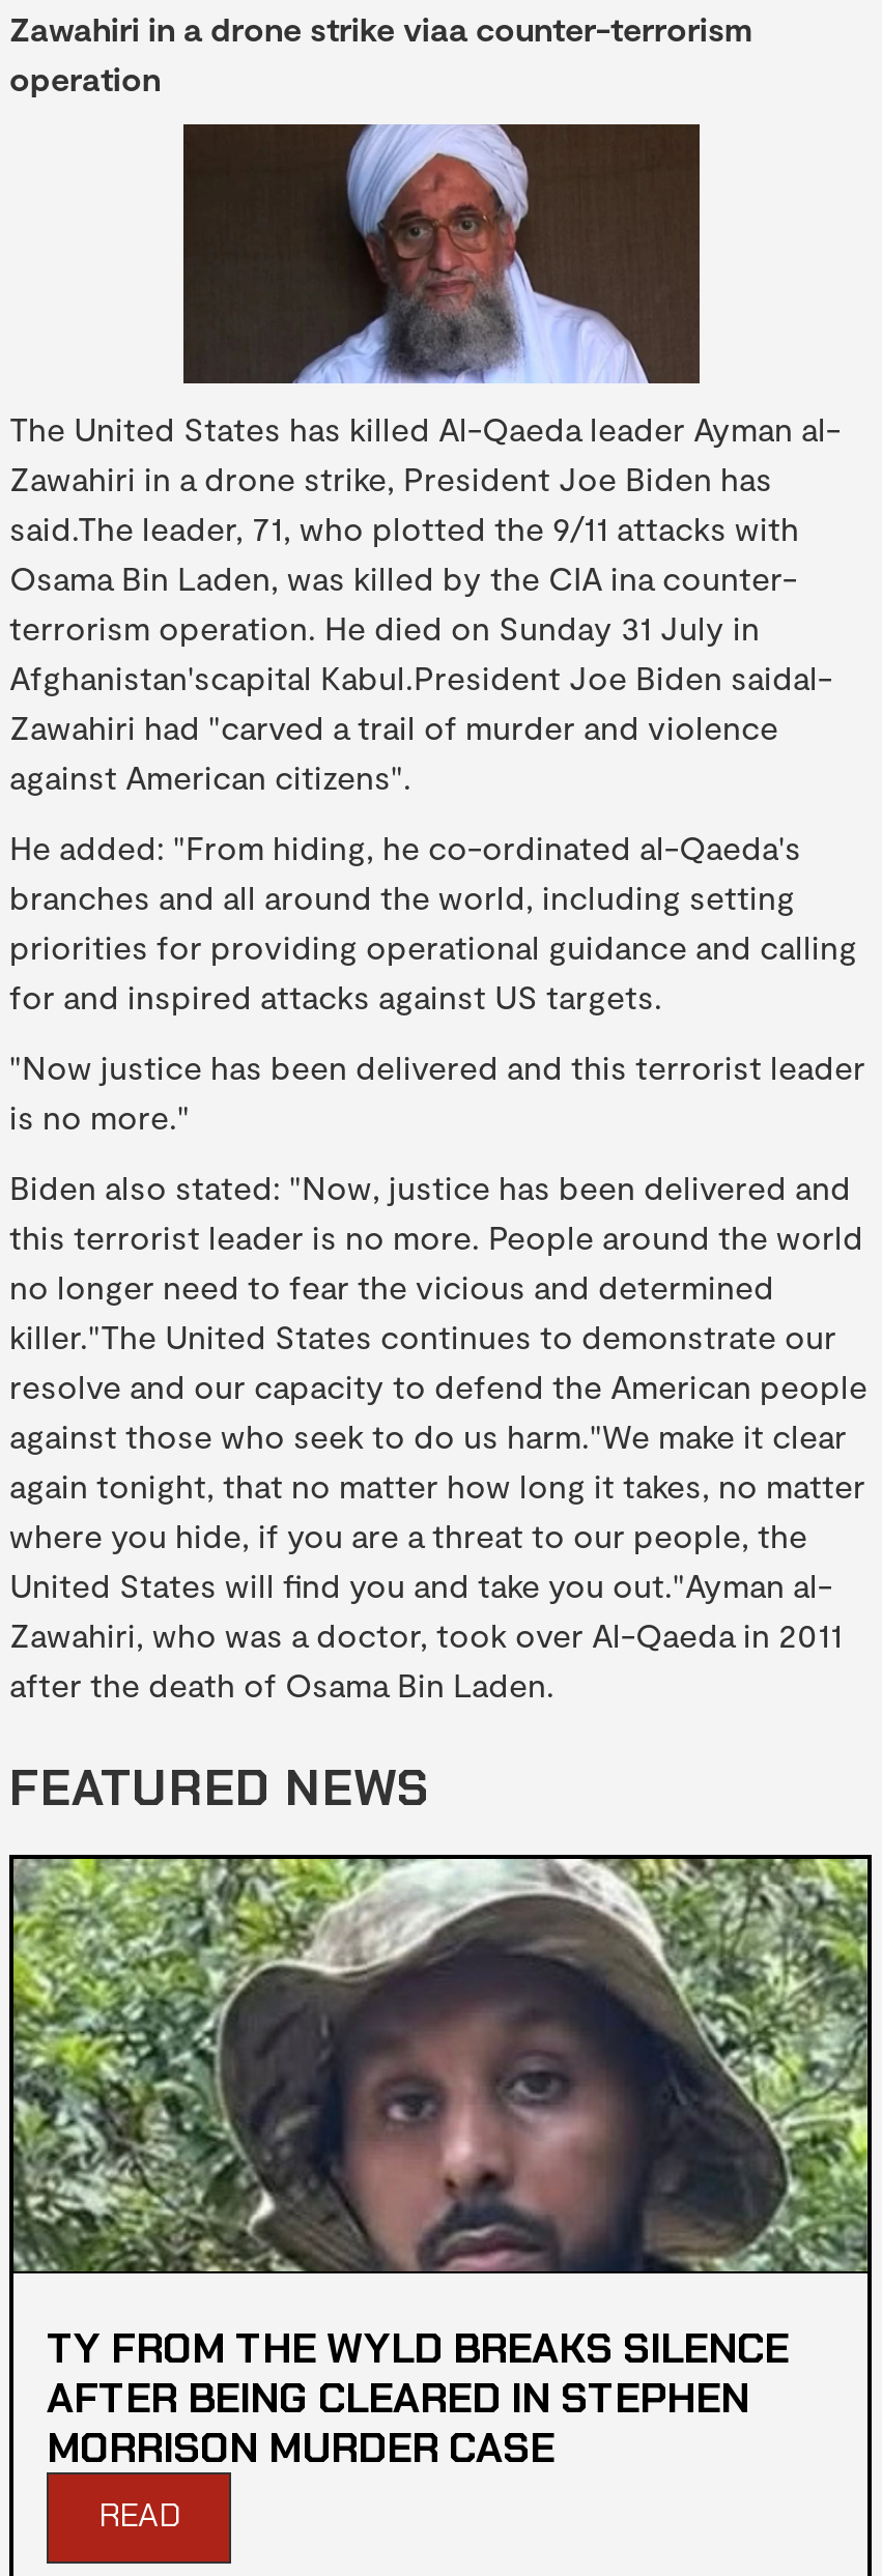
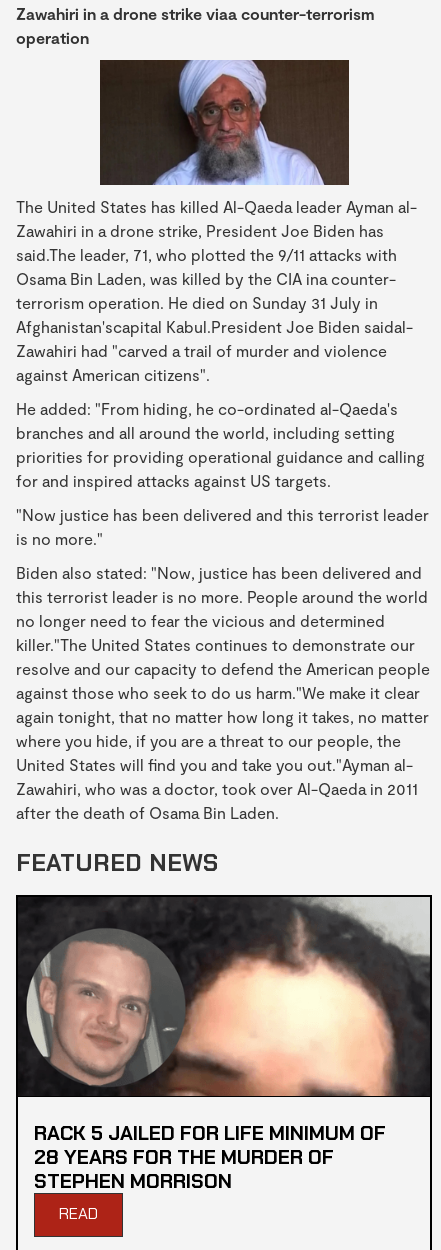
[11,1857,870,2474] [image] | TY FROM THE WYLD BREAKS SILENCE | AFTER BEING CLEARED IN STEPHEN | MORRISON MURDER CASE -> [17,896,431,1194] [image] | RACK 5 JAILED FOR LIFE MINIMUM OF | 28 YEARS FOR THE MURDER OF | STEPHEN MORRISON

